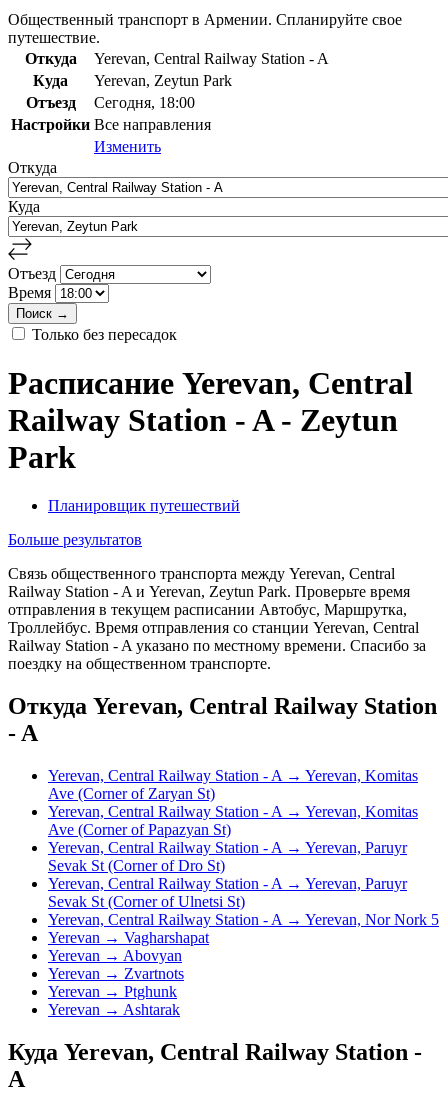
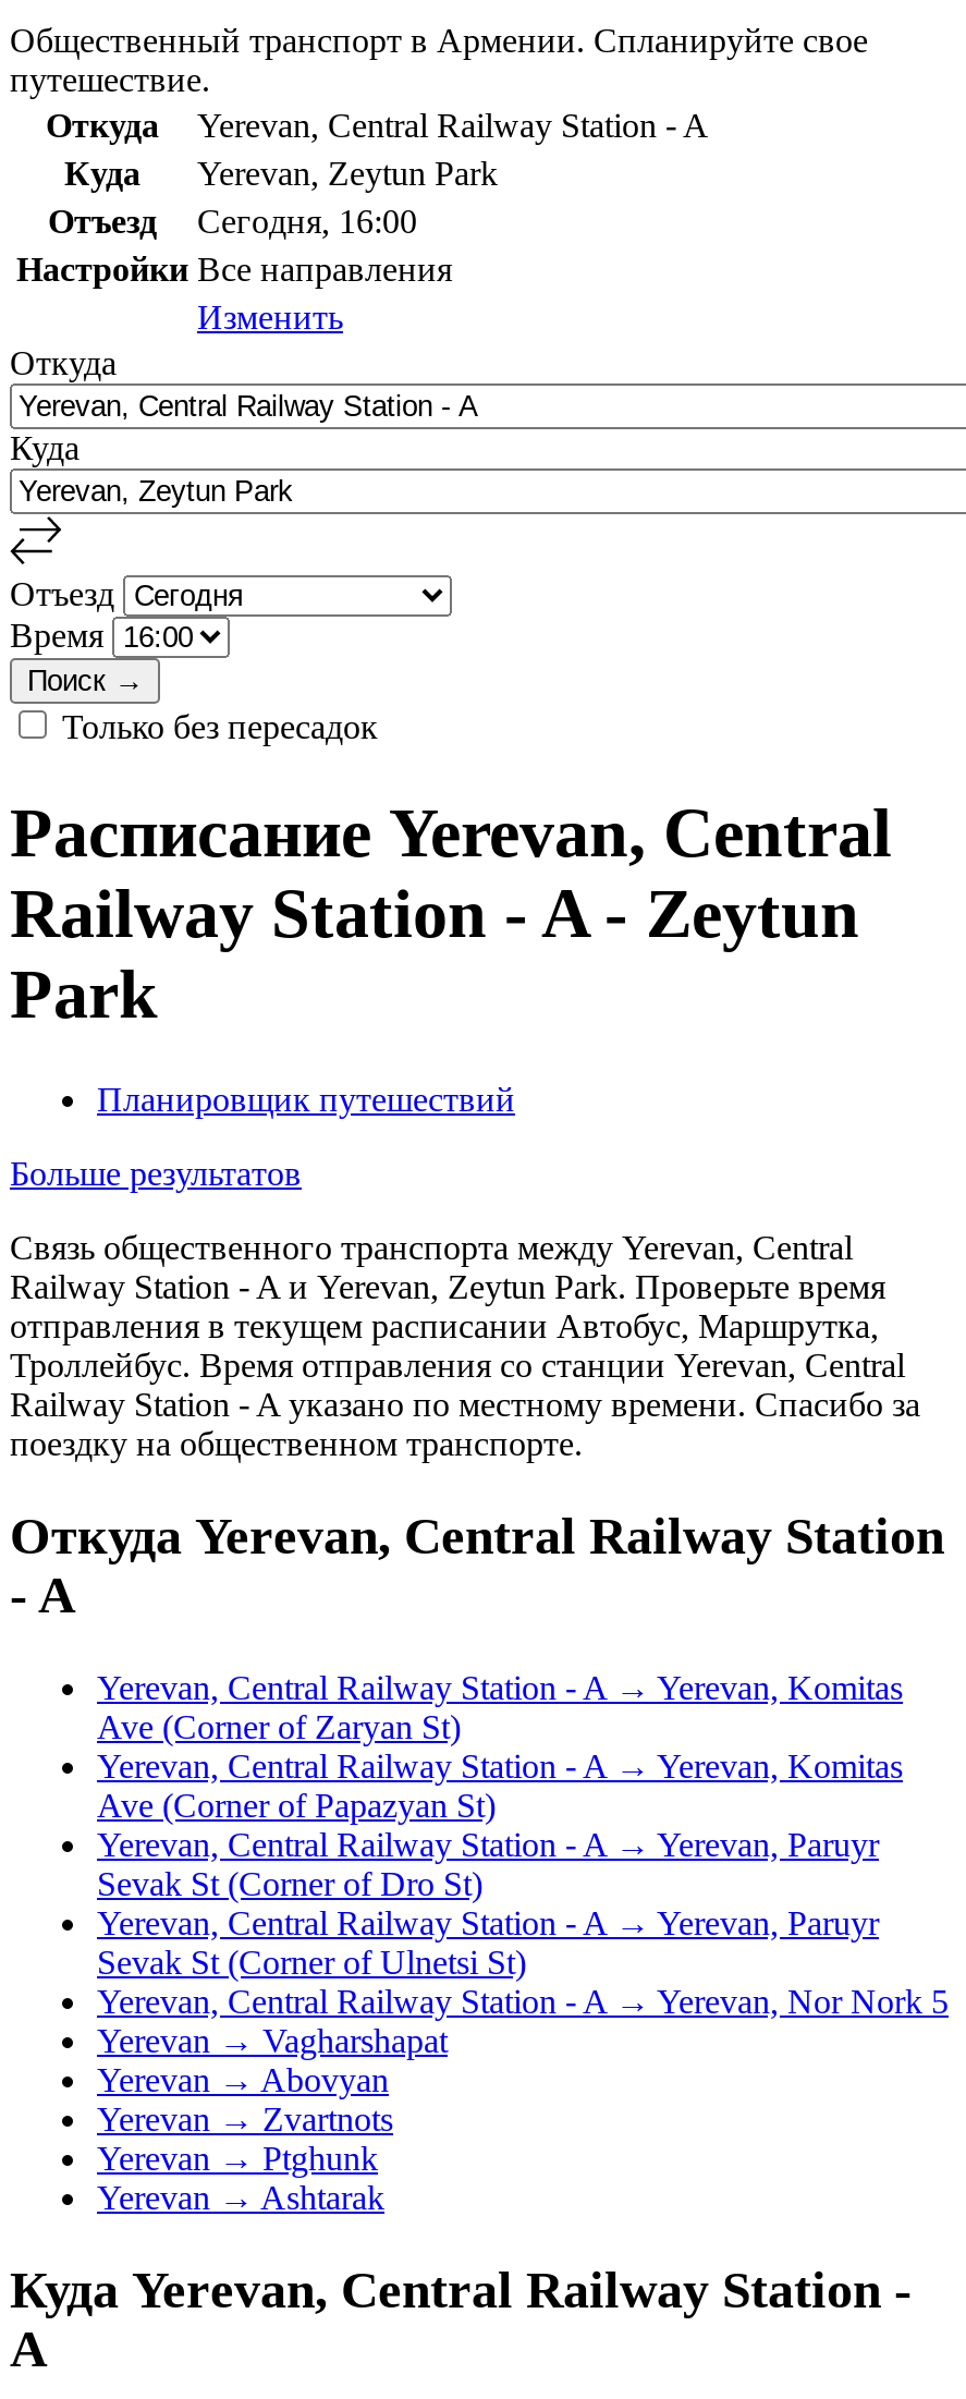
[25,94,195,111] Отъезд Сегодня, 18:00 -> [48,202,417,239] Отъезд Сегодня, 16:00

